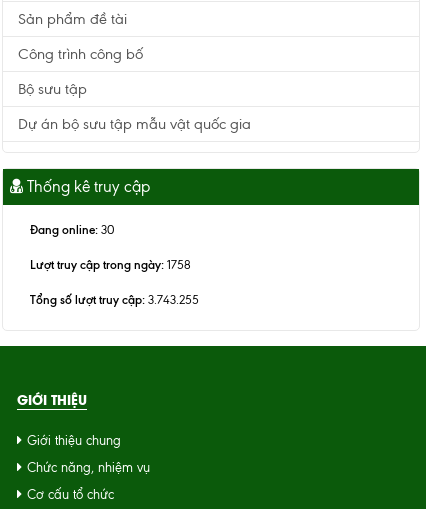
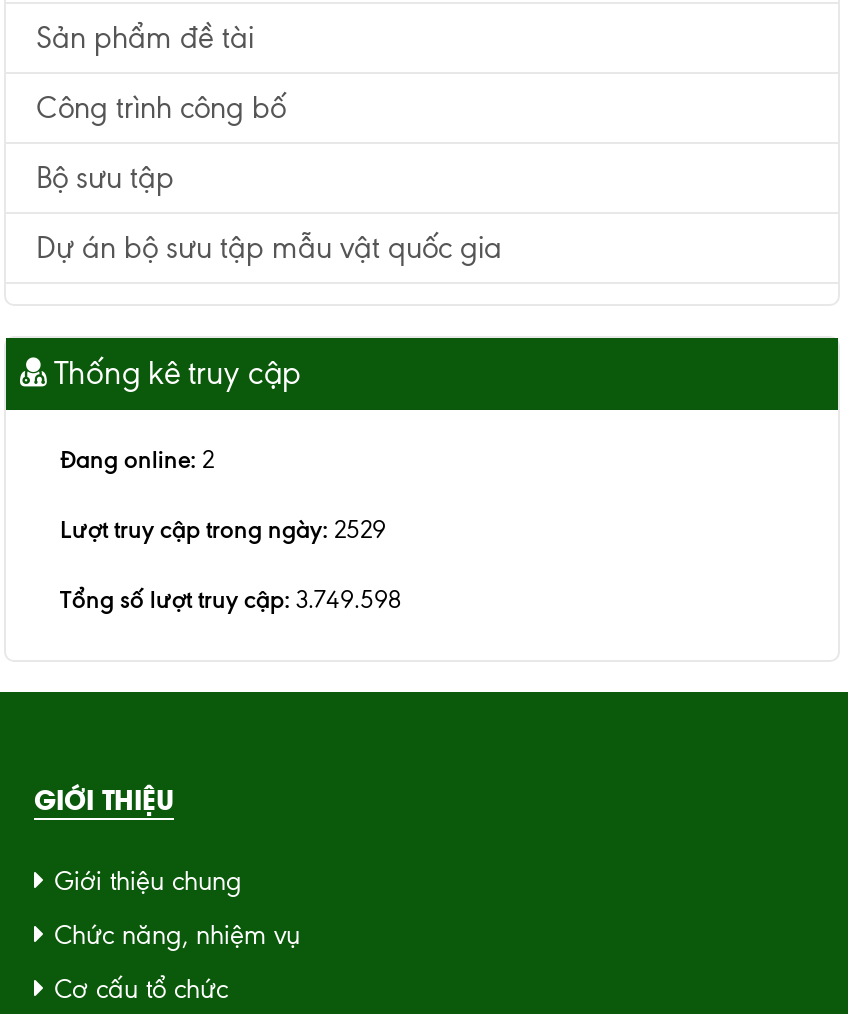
[30,222,114,237] Đang online: 30 -> [60,444,214,474] Đang online: 2
[30,257,191,272] Lượt truy cập trong ngày: 1758 -> [60,514,386,544] Lượt truy cập trong ngày: 2529
[30,292,199,307] Tổng số lượt truy cập: 3.743.255 -> [60,584,402,614] Tổng số lượt truy cập: 3.749.598

